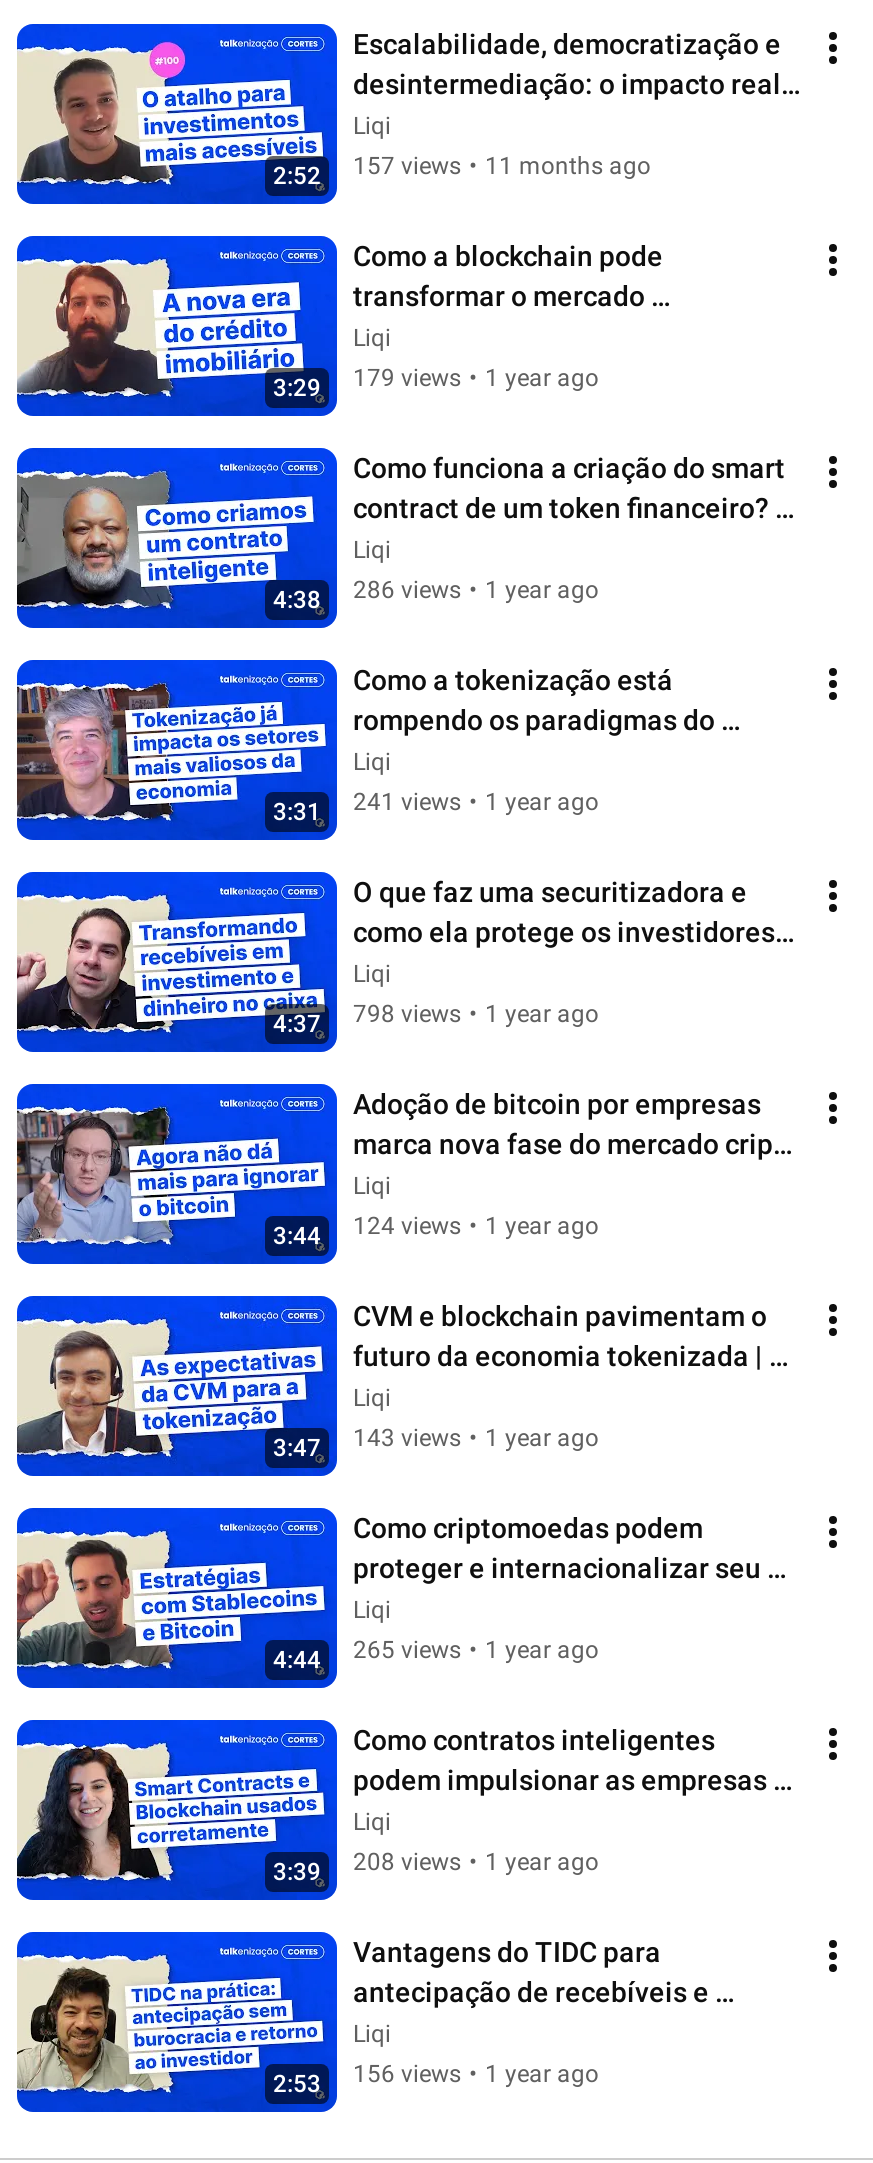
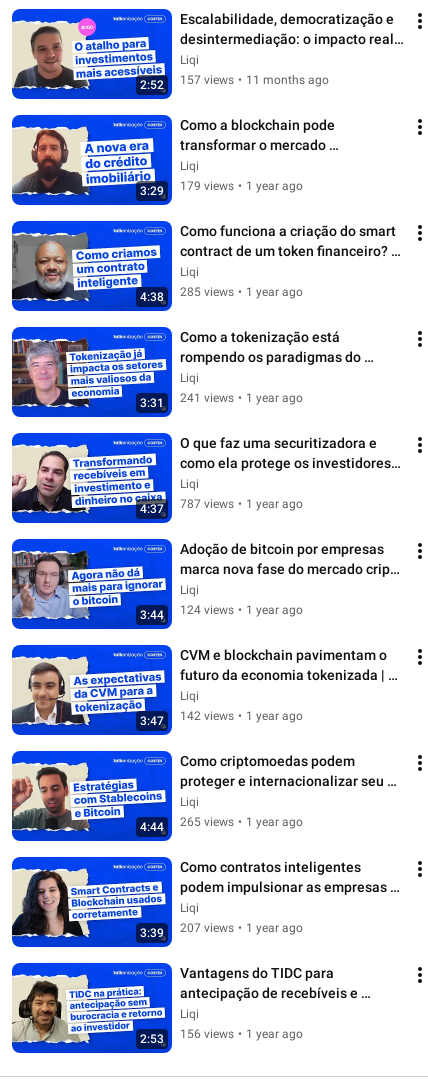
[353,576,599,604] 286 views • 1 year ago -> [180,285,303,299] 285 views • 1 year ago
[353,1000,599,1028] 798 views • 1 year ago -> [180,497,303,511] 787 views • 1 year ago
[353,1424,599,1452] 143 views • 1 year ago -> [180,709,303,723] 142 views • 1 year ago
[353,1848,599,1876] 208 views • 1 year ago -> [180,921,303,935] 207 views • 1 year ago

